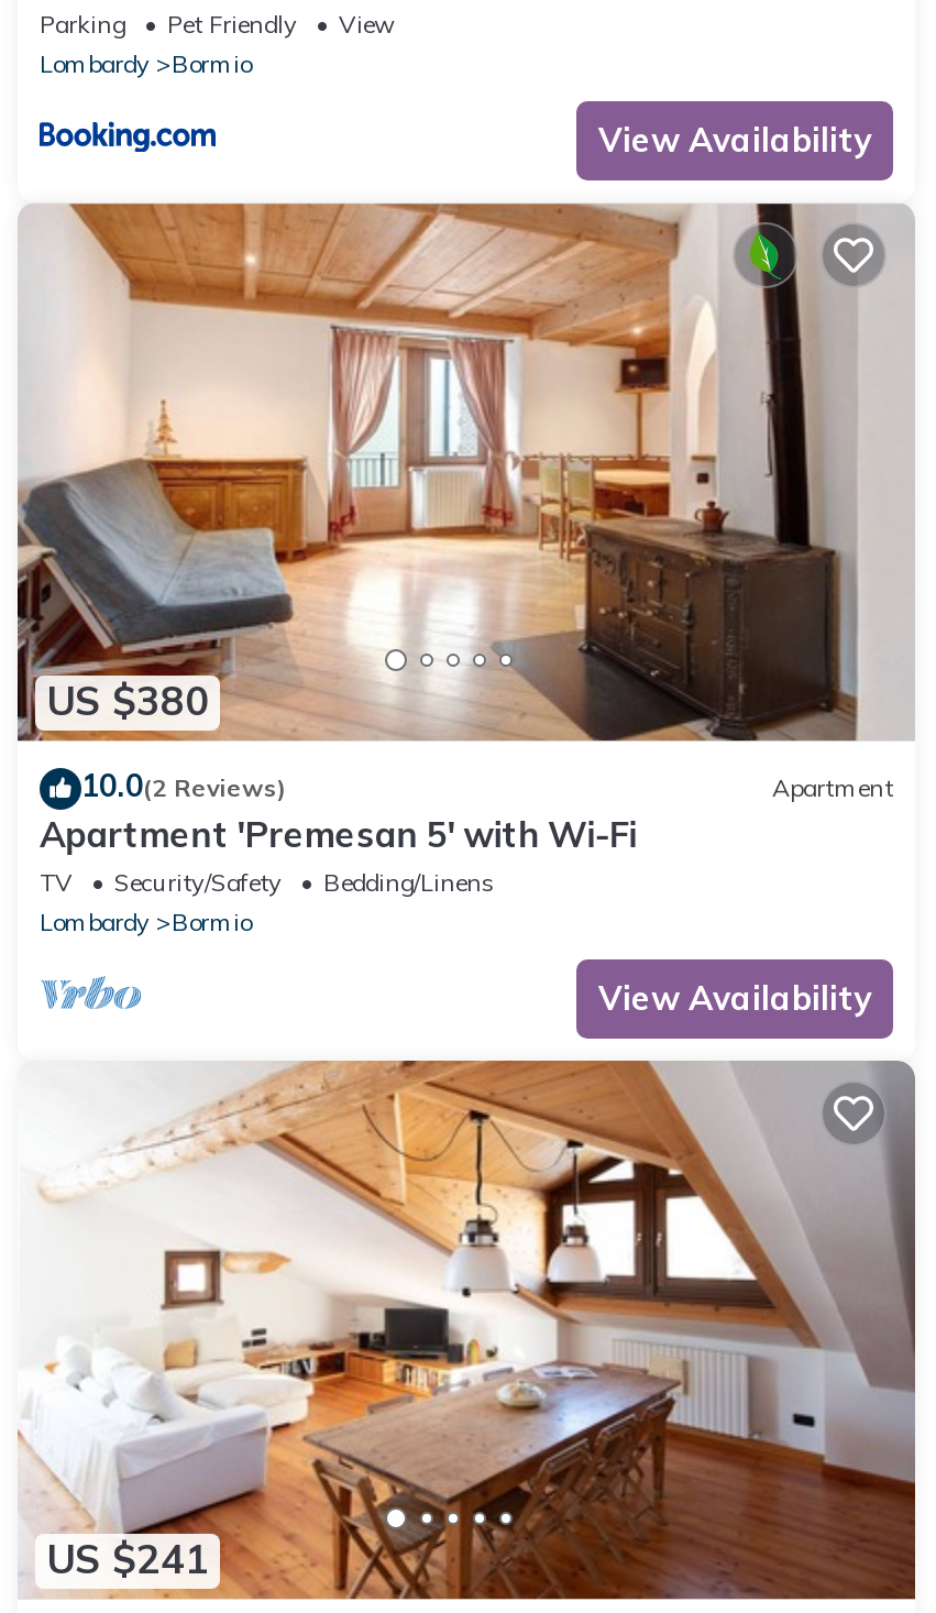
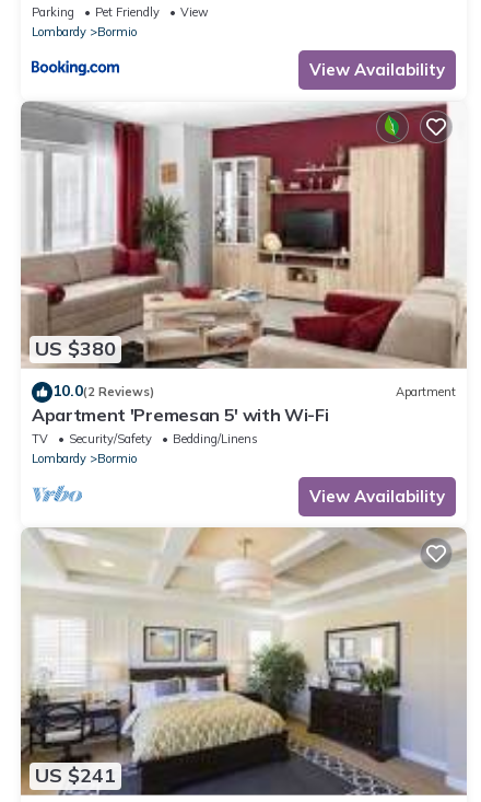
[15,200,915,742] [image] -> [21,101,466,370] [image]
[18,1061,917,1602] [image] -> [20,527,467,797] [image]

